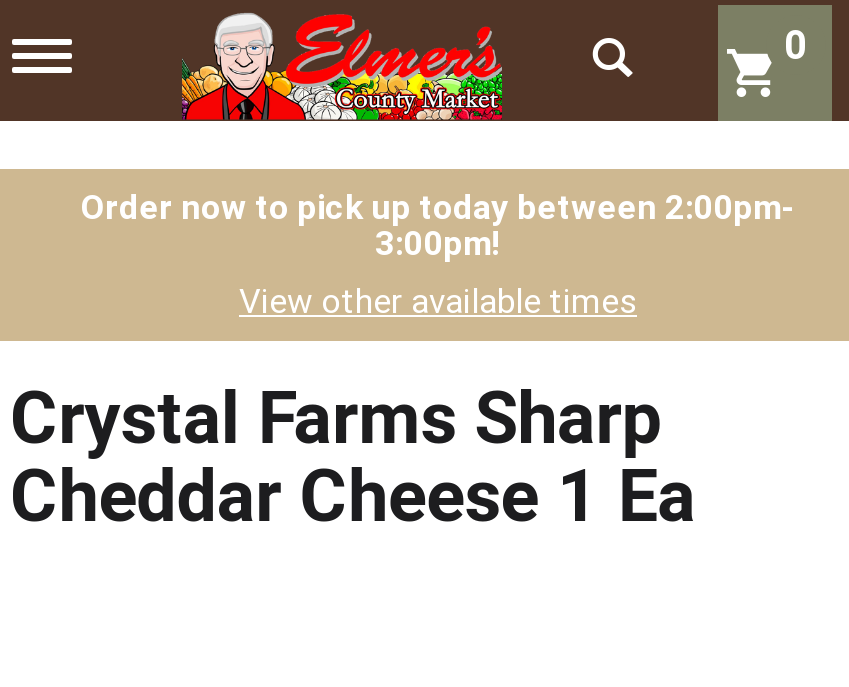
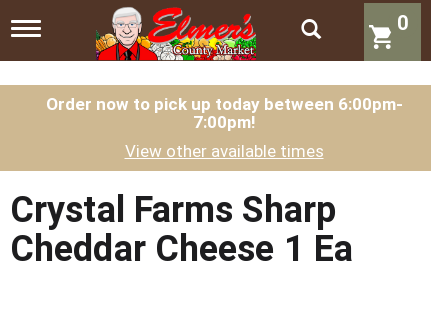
[81,188,795,264] Order now to pick up today between 2:00pm- | 3:00pm! -> [45,94,402,132] Order now to pick up today between 6:00pm- | 7:00pm!

